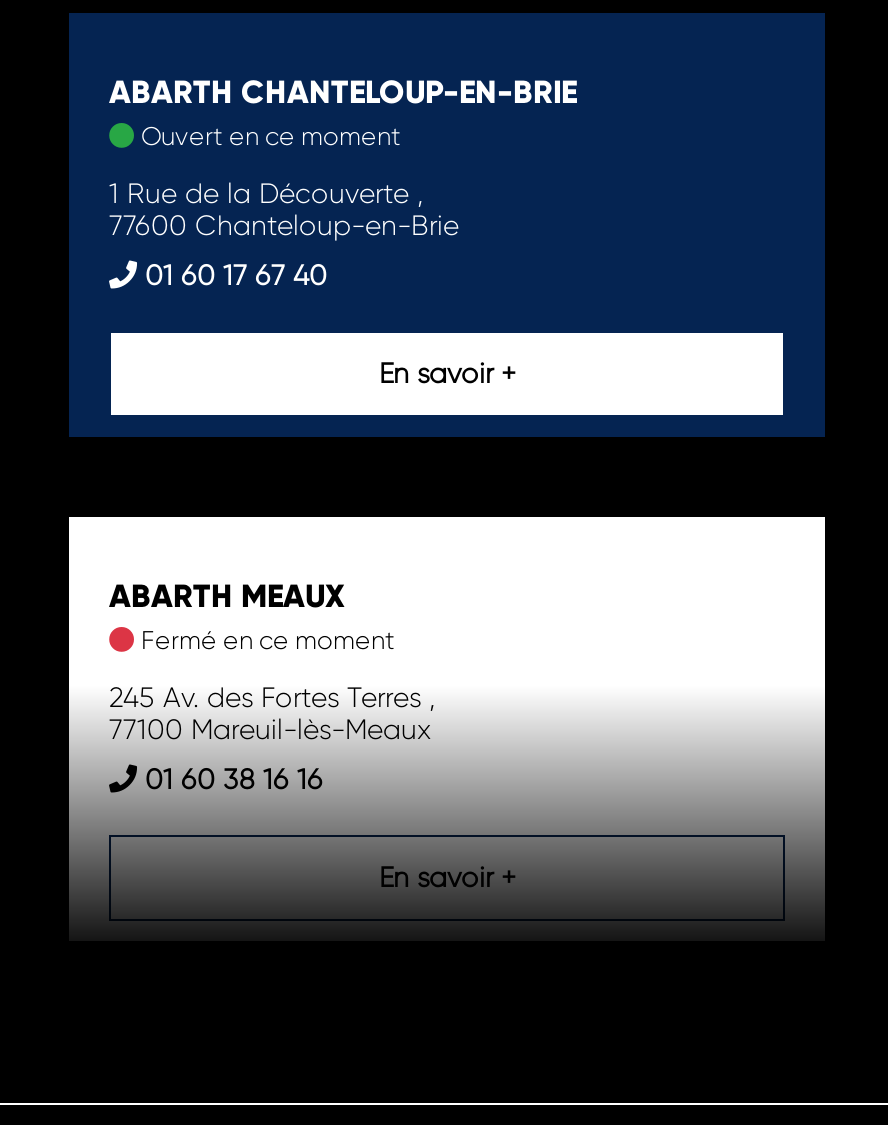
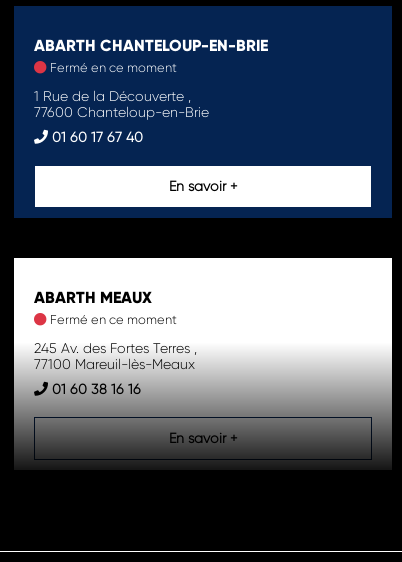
[135,120,401,150] Ouvert en ce moment -> [47,60,177,75] Fermé en ce moment

